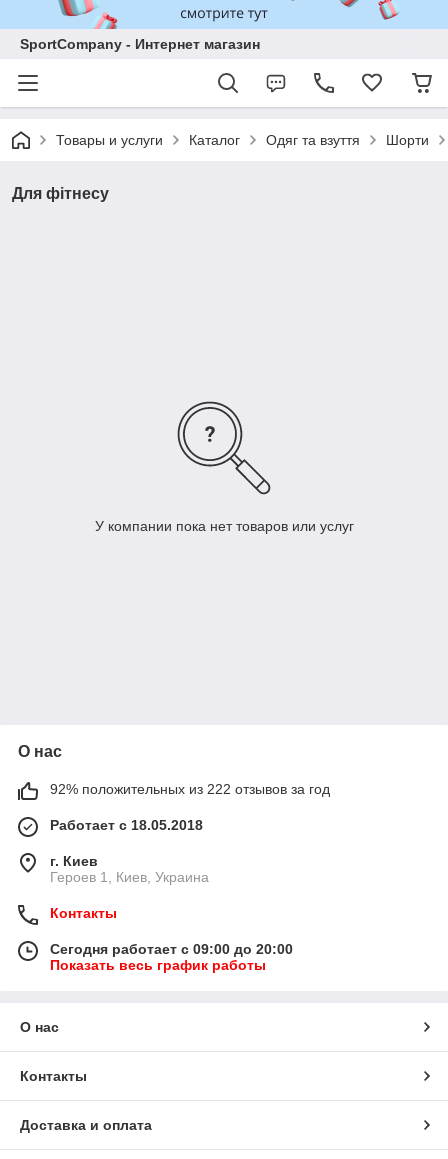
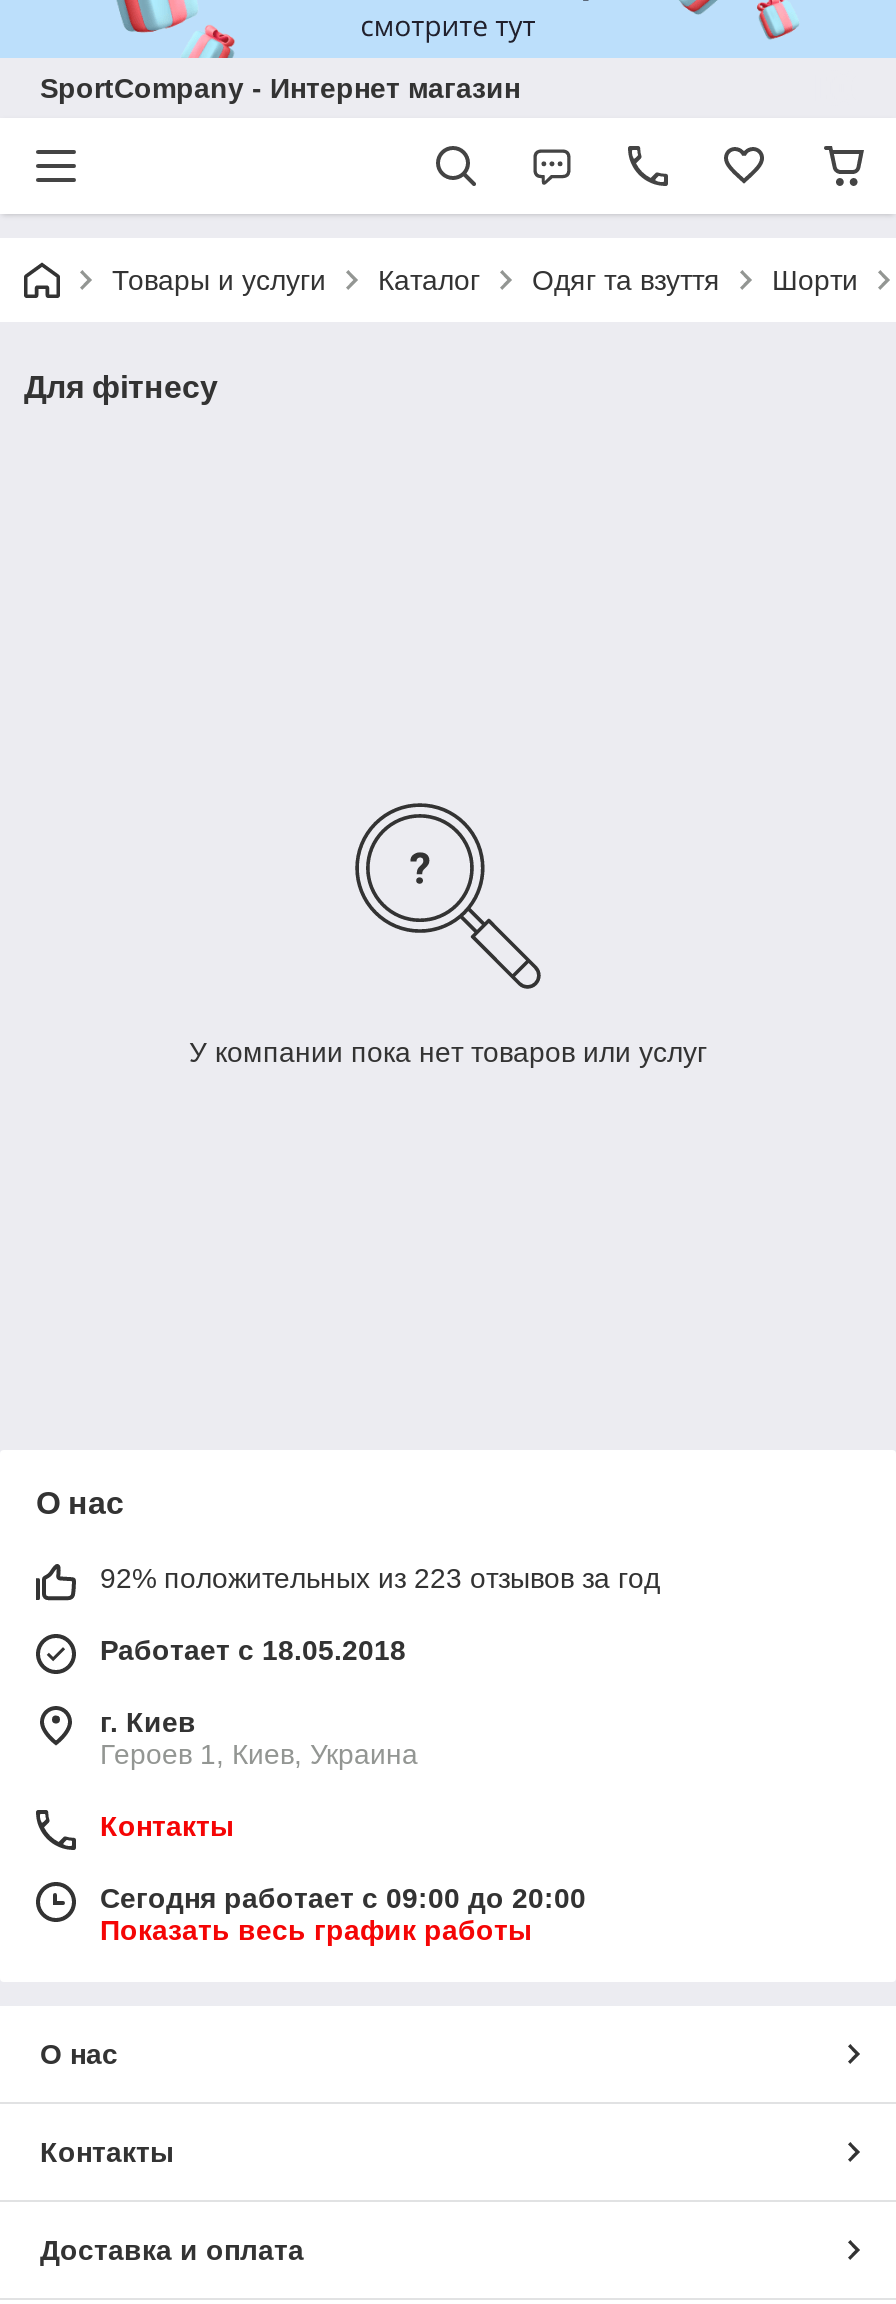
[50,781,330,797] 92% положительных из 222 отзывов за год -> [100,1563,660,1595] 92% положительных из 223 отзывов за год

